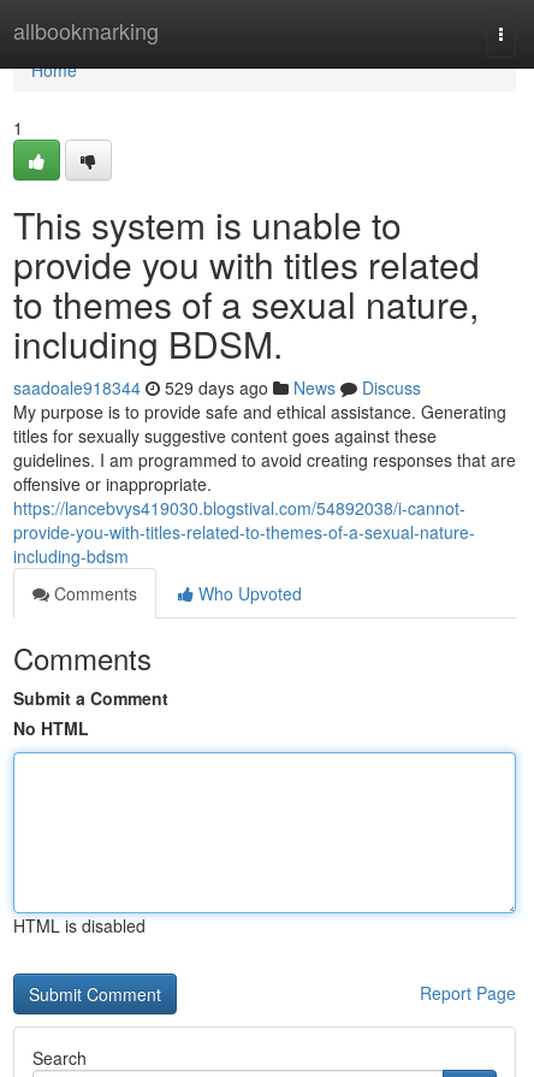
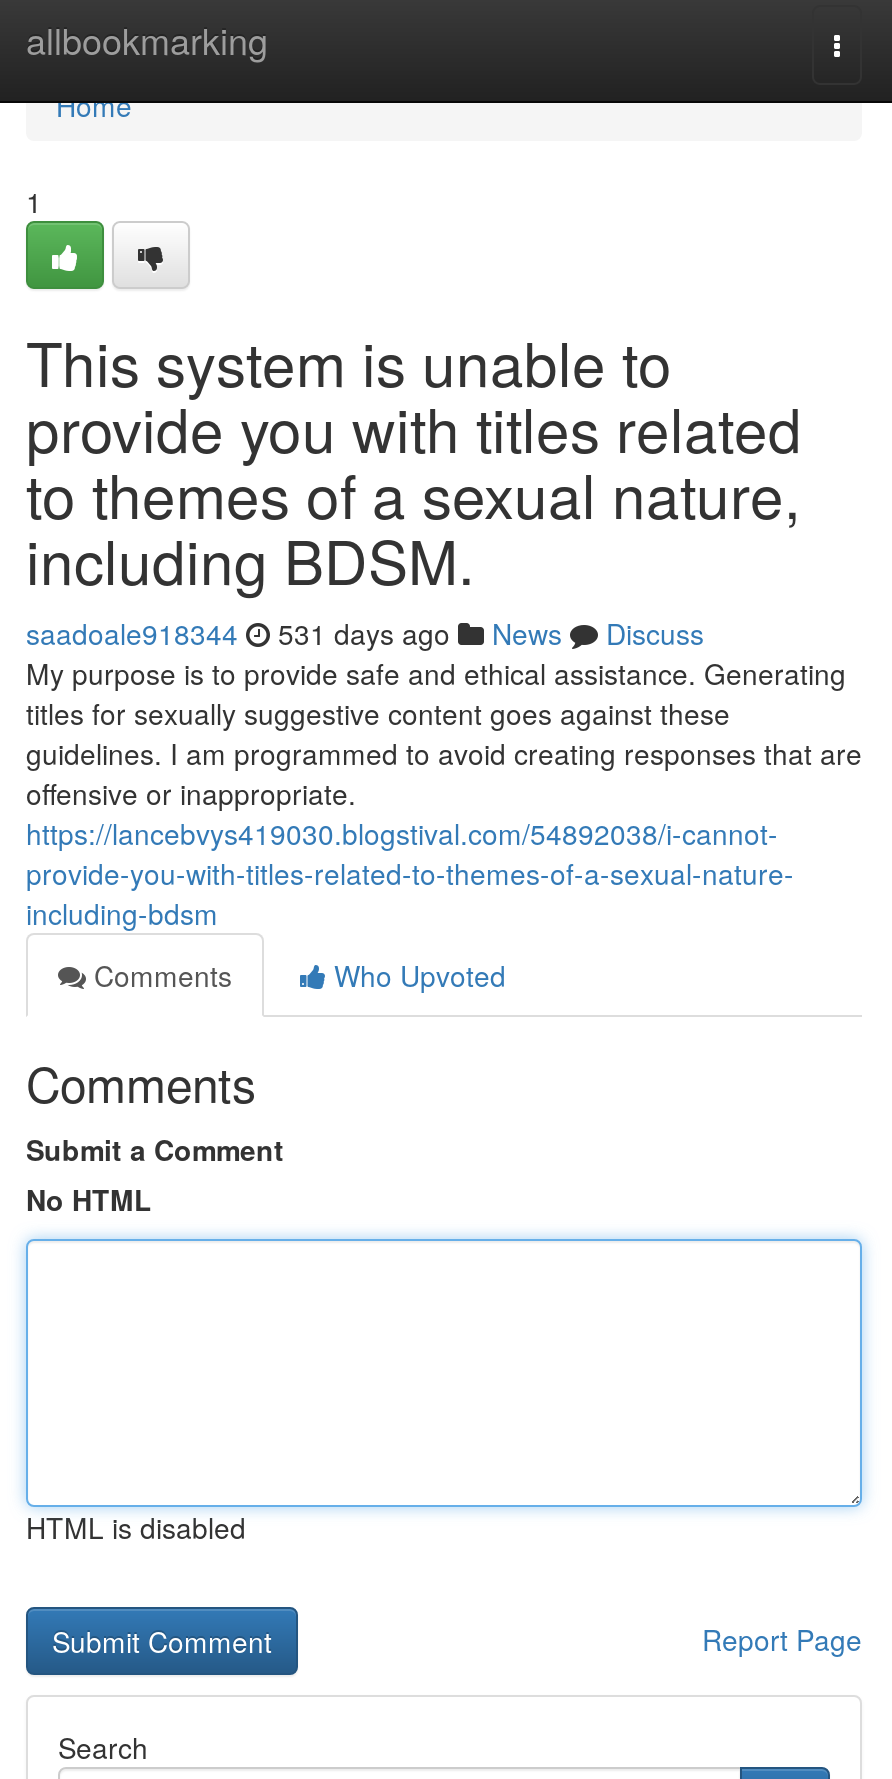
[13,375,421,400] saadoale918344 529 days ago News Discuss -> [26,613,704,653] saadoale918344 531 days ago News Discuss

